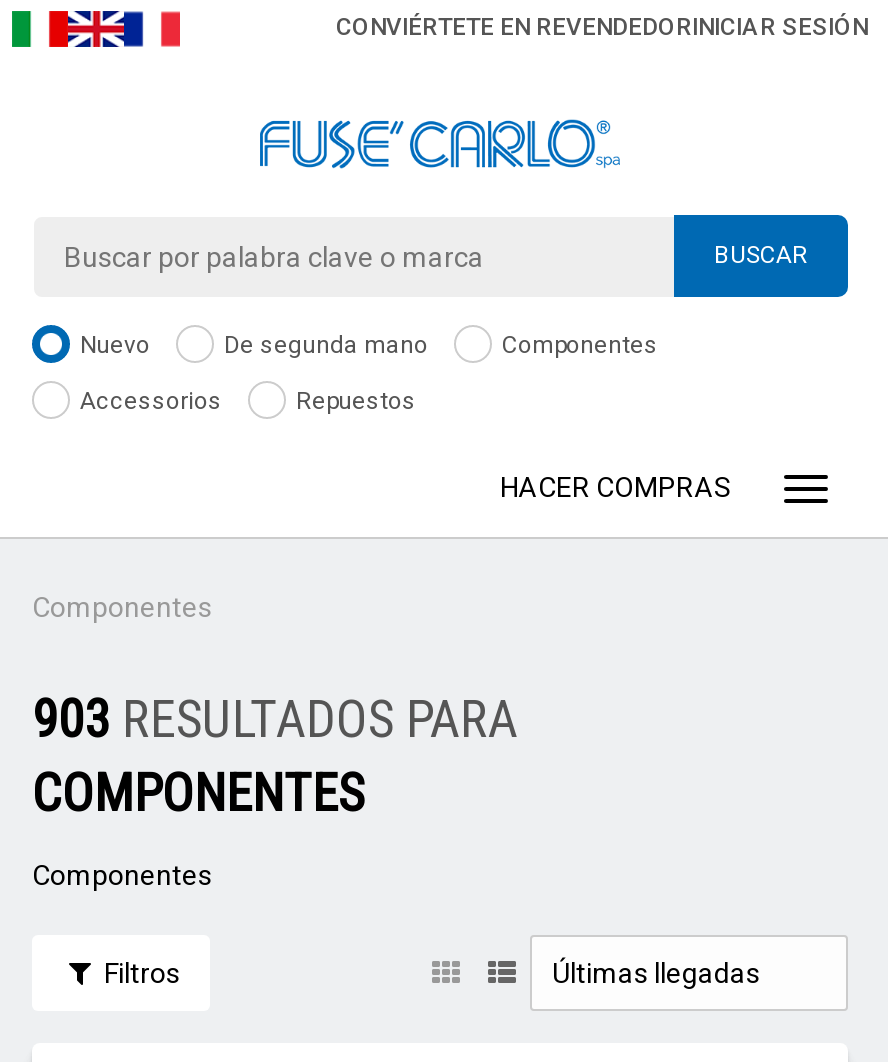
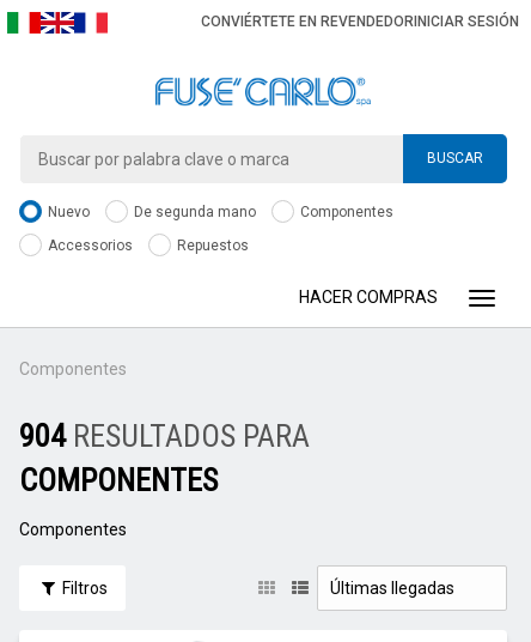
[32,690,518,750] 903 RESULTADOS PARA -> [19,418,310,454] 904 RESULTADOS PARA

